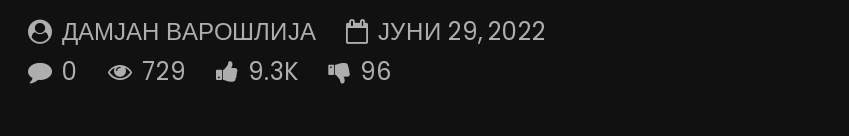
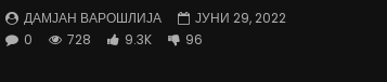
[62,54,392,88] 0 729 9.3K 96 -> [24,30,203,48] 0 728 9.3K 96

